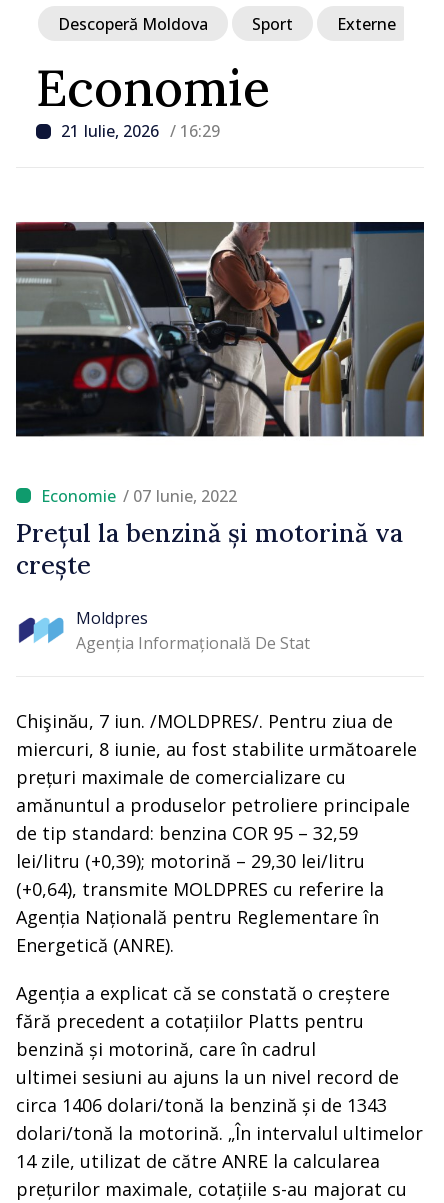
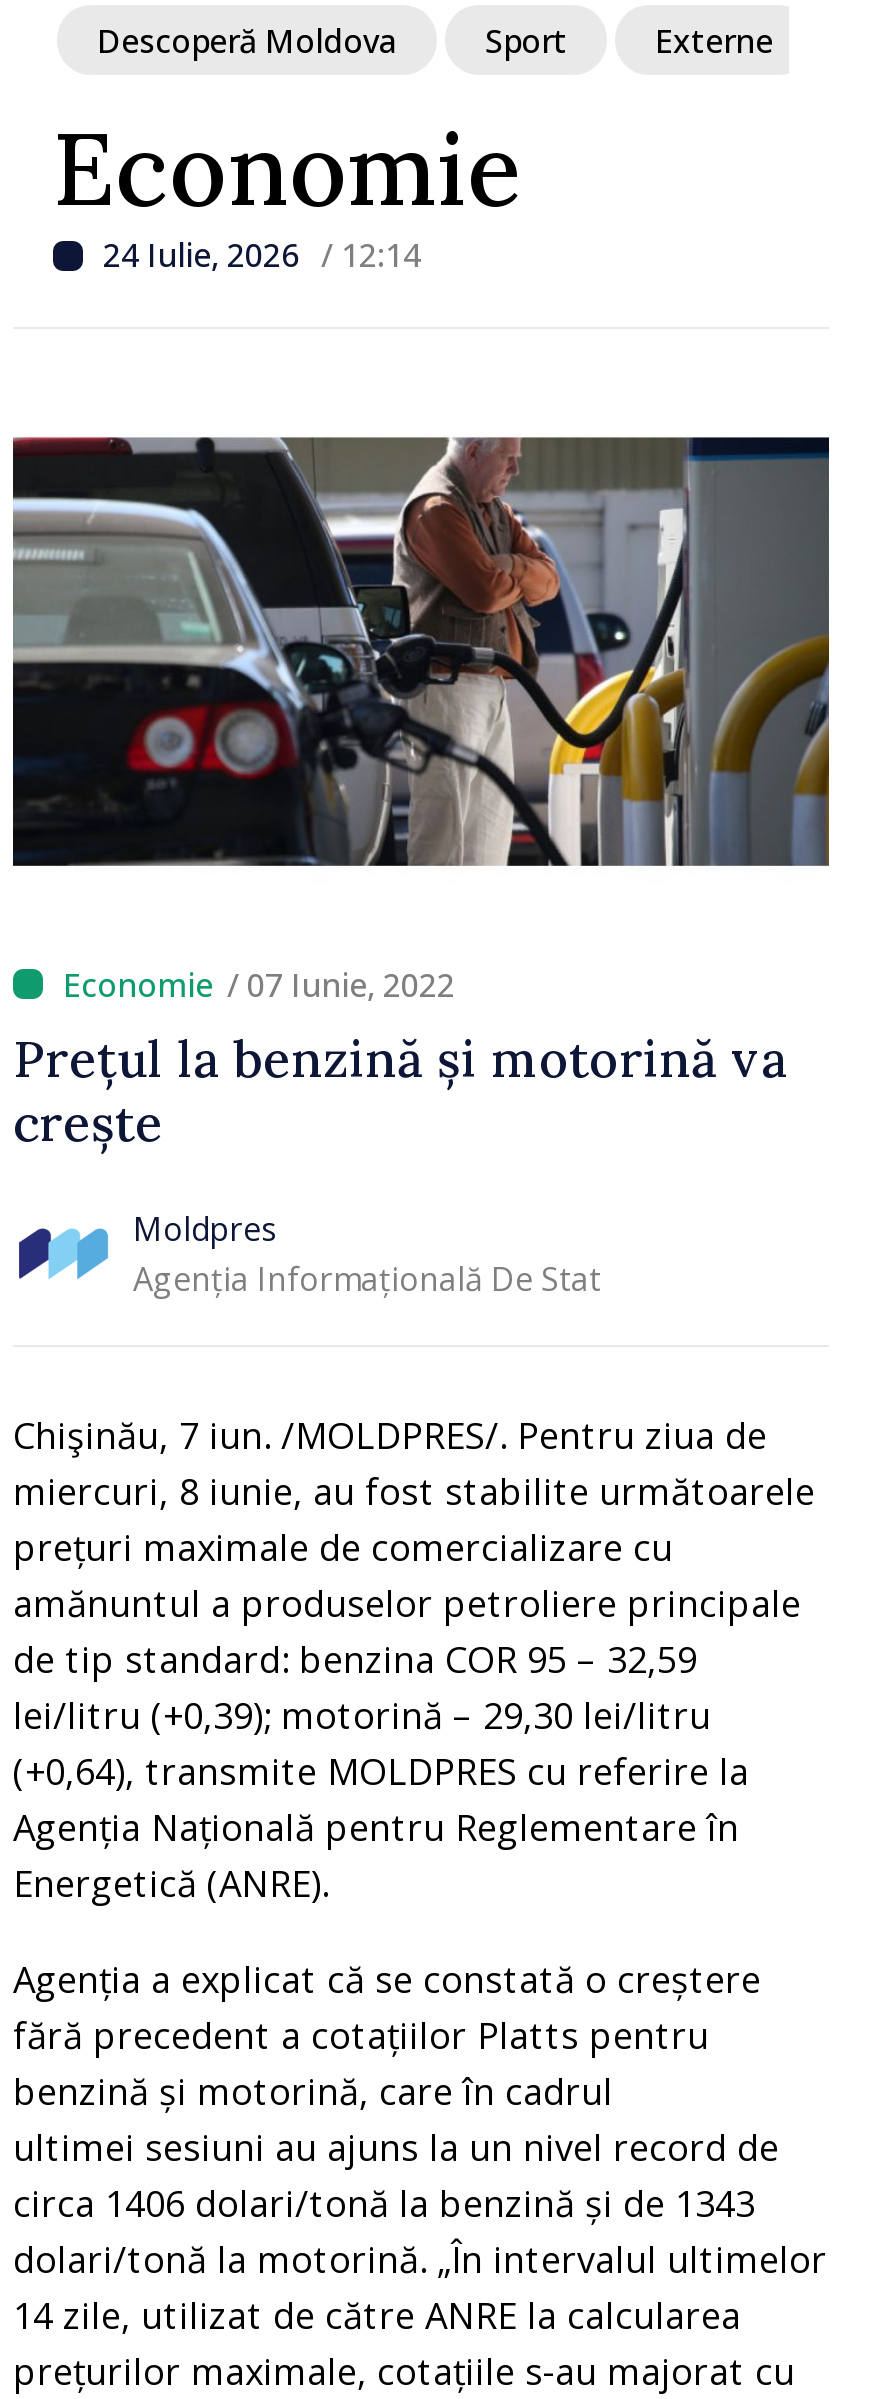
[61,120,220,142] 21 Iulie, 2026 / 16:29 -> [103,233,421,277] 24 Iulie, 2026 / 12:14

